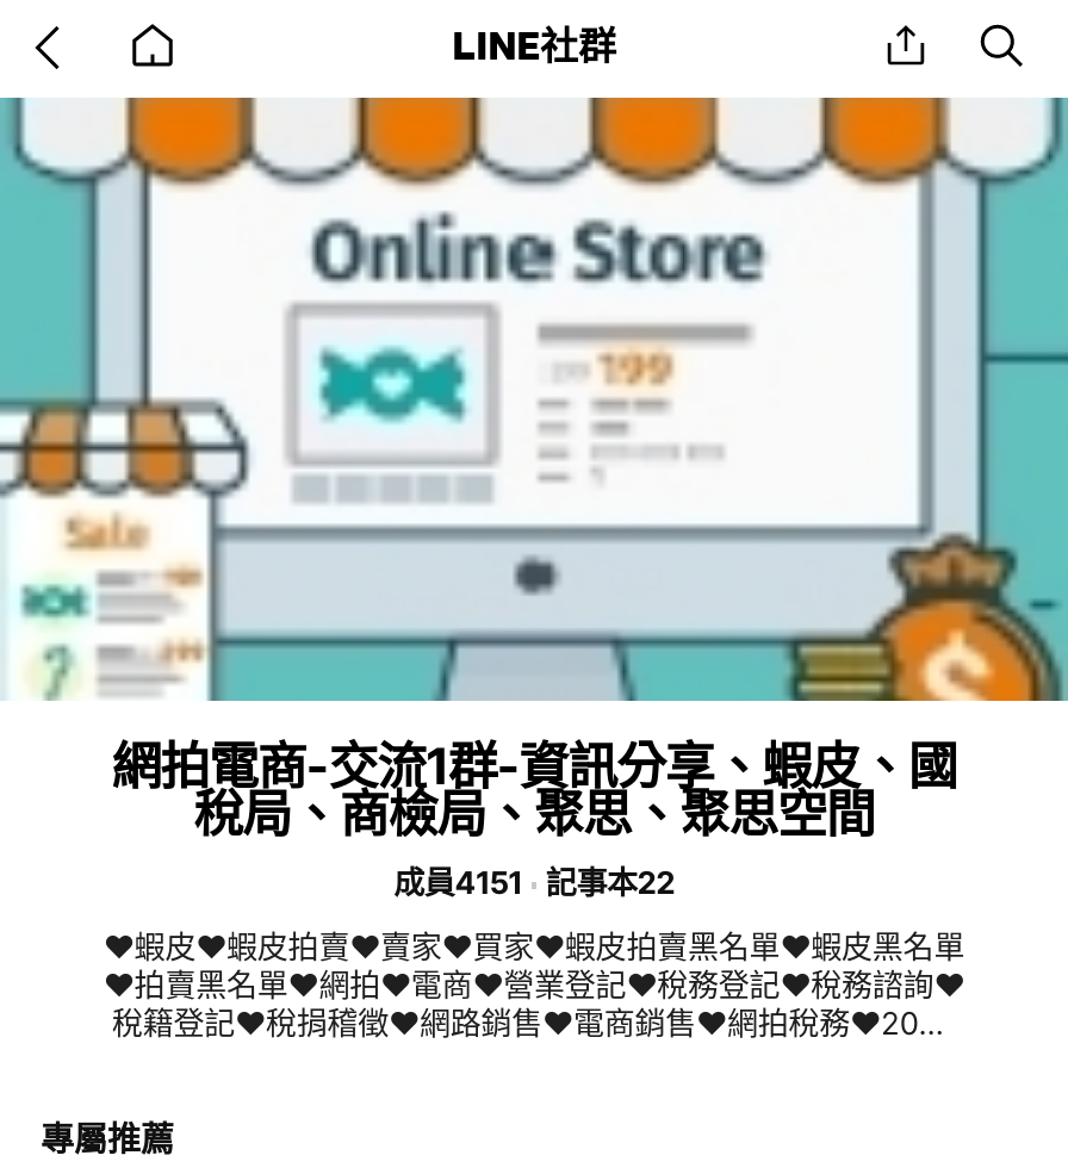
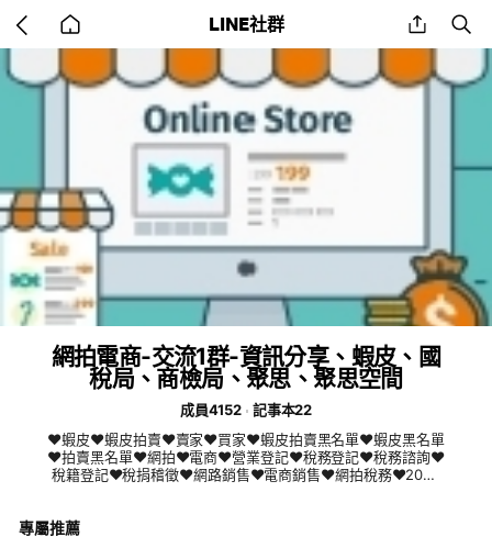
[394,863,674,901] 成員4151 記事本22 -> [180,401,312,418] 成員4152 記事本22

